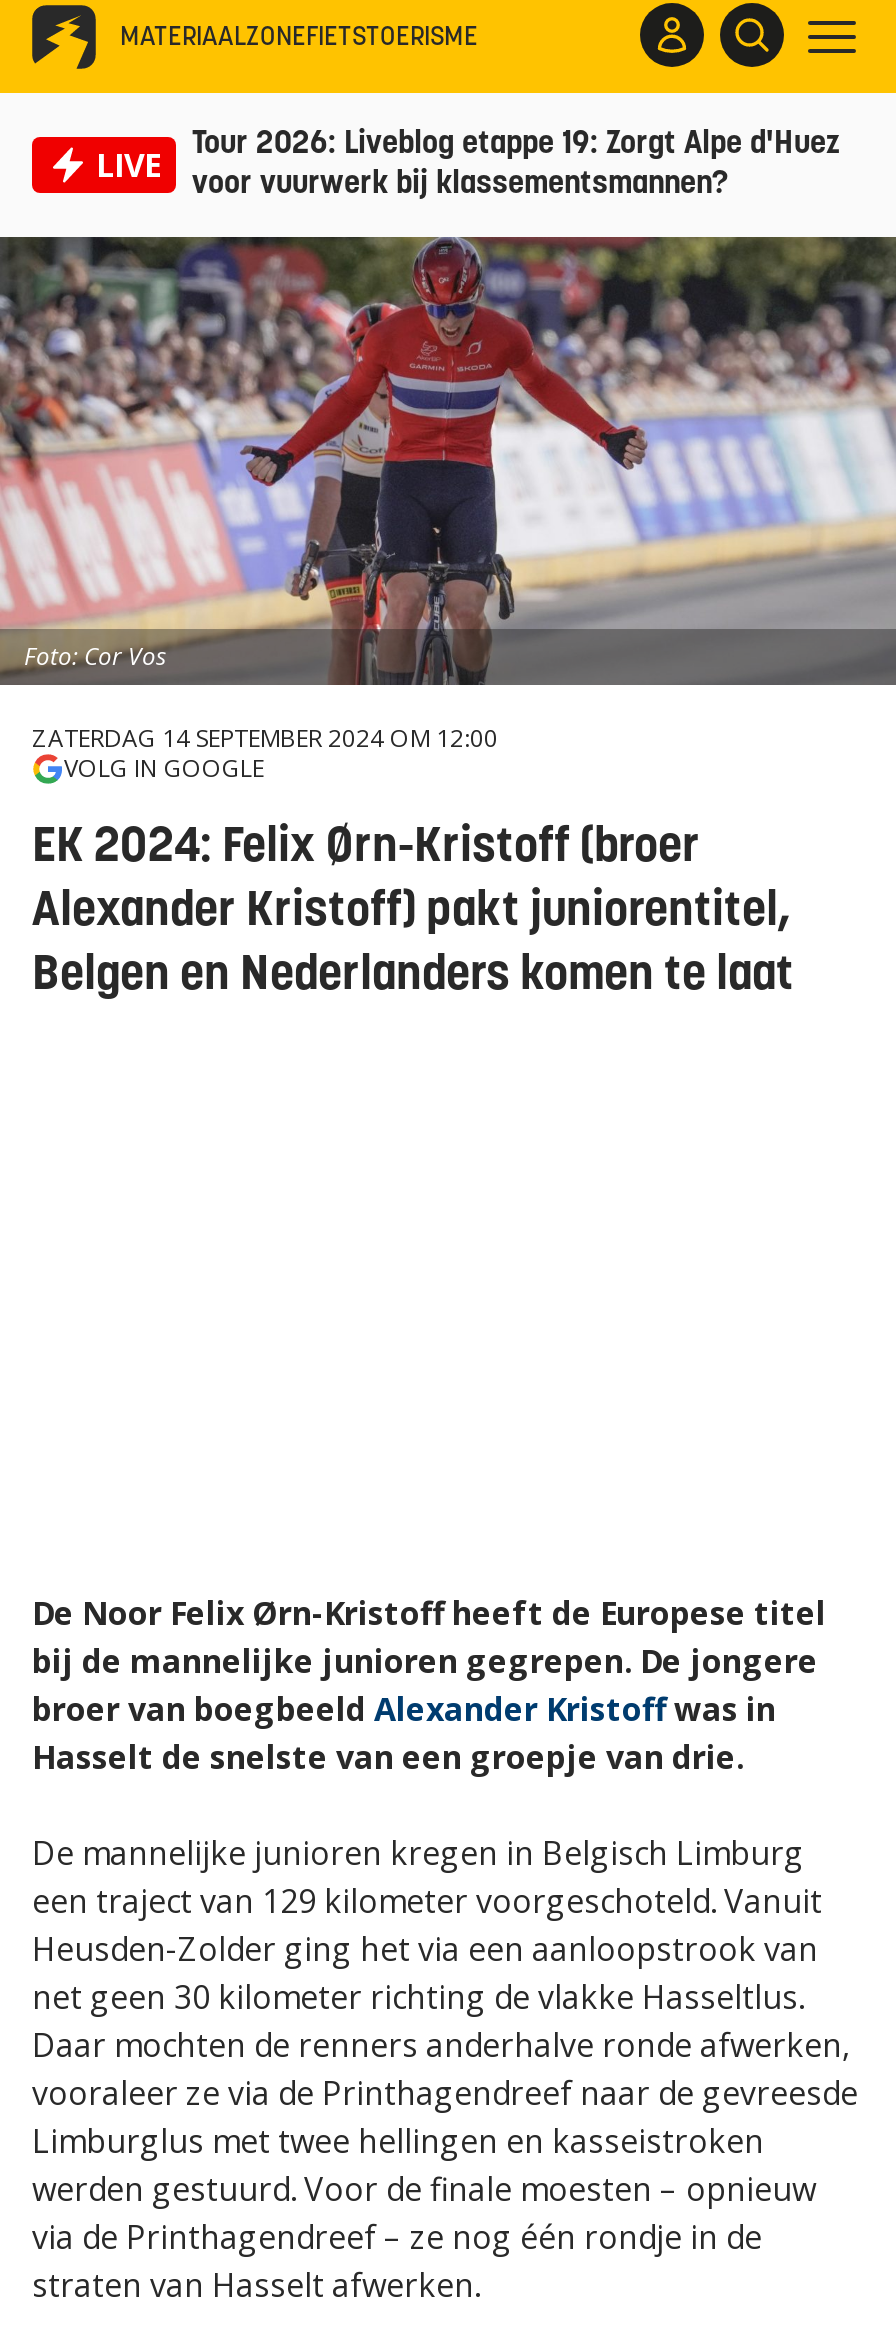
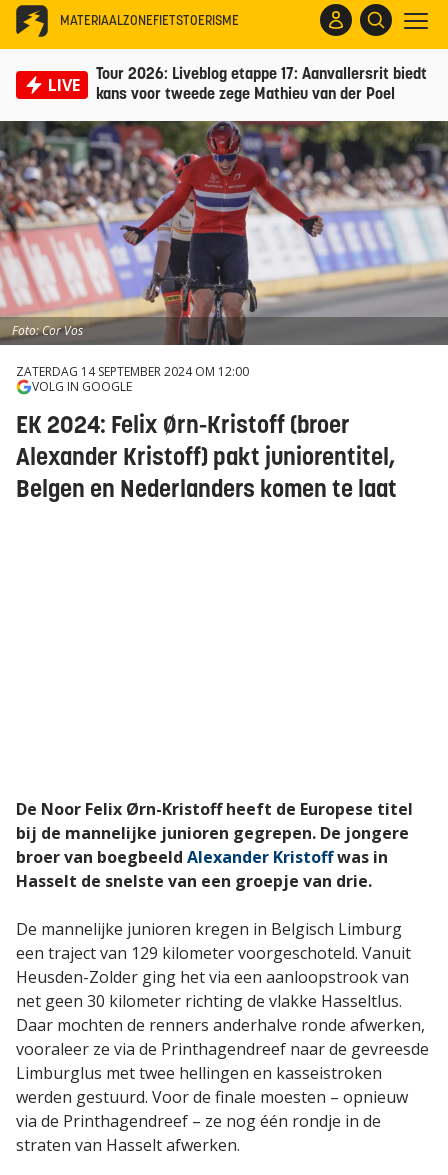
[192,129,840,201] Tour 2026: Liveblog etappe 19: Zorgt Alpe d'Huez | voor vuurwerk bij klassementsmannen? -> [96,67,427,103] Tour 2026: Liveblog etappe 17: Aanvallersrit biedt | kans voor tweede zege Mathieu van der Poel

